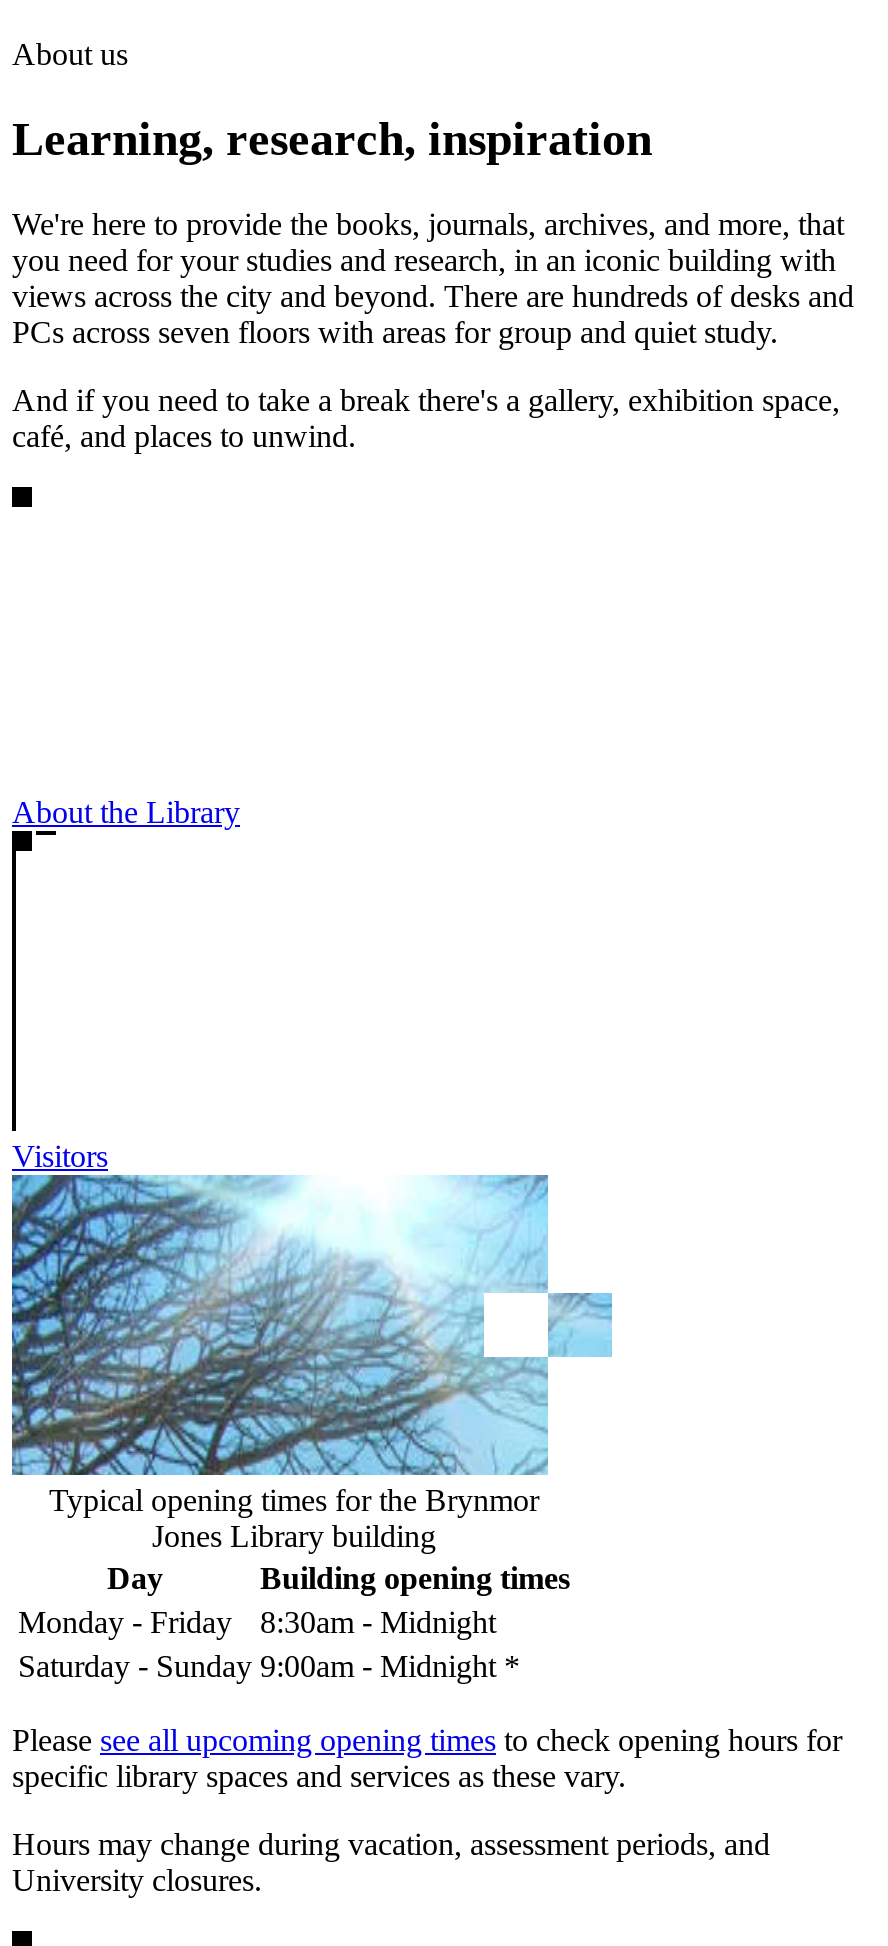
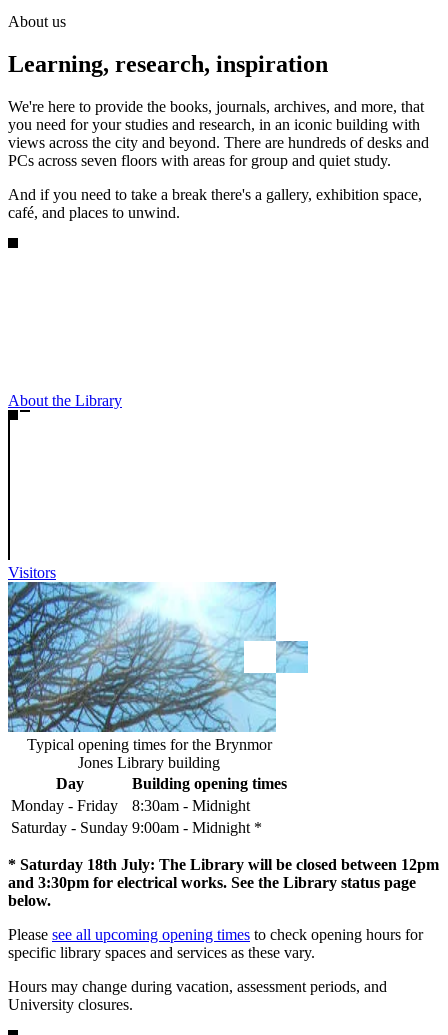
none -> [8,856,439,909] * Saturday 18th July: The Library will be closed between 12pm | and 3:30pm for electrical works. See the Library status page | below.

